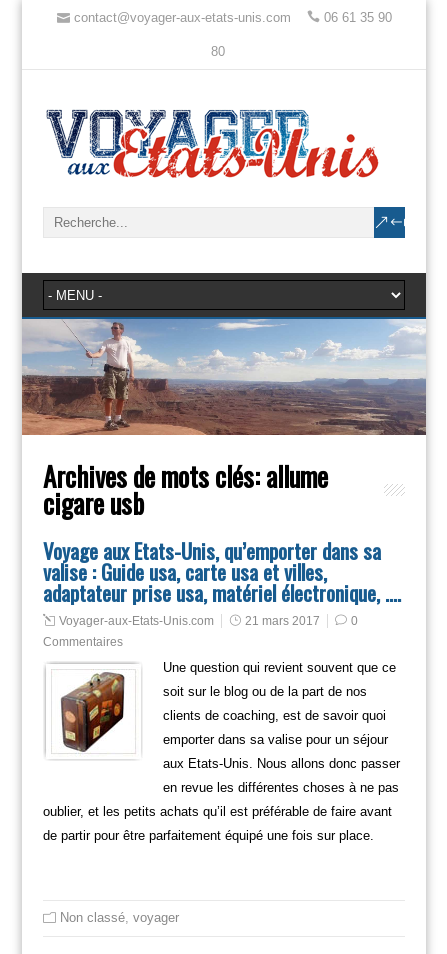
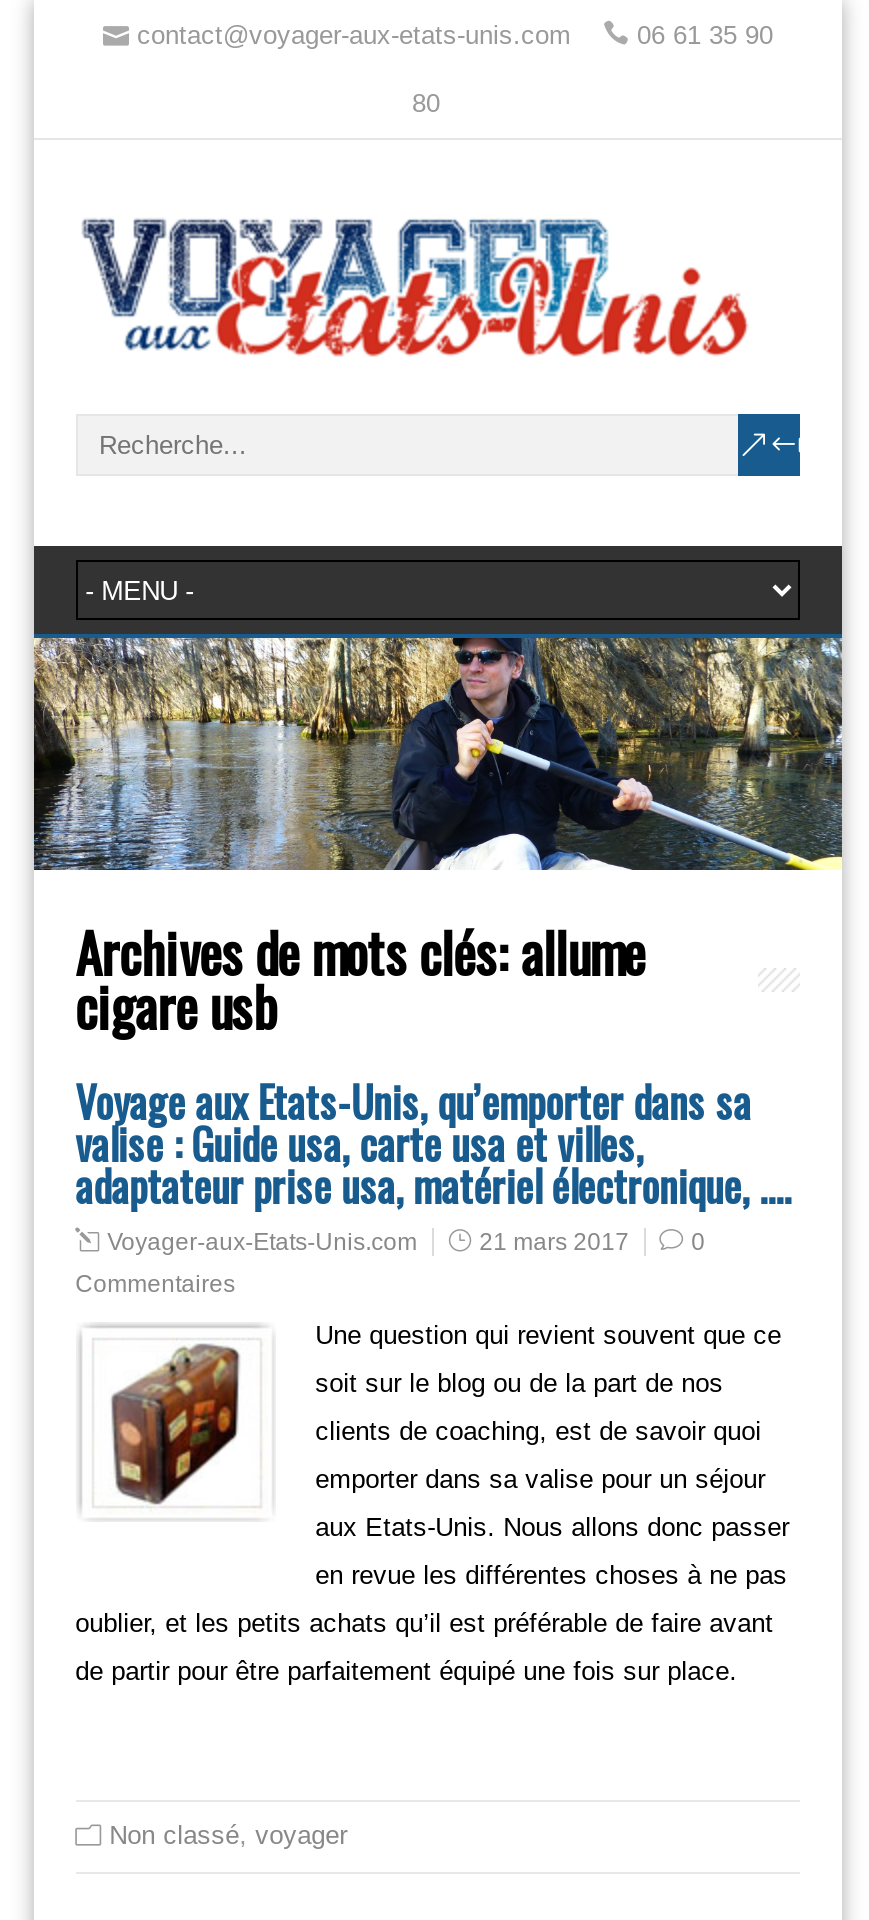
[21,318,427,436] [image] -> [32,636,844,872] [image]

